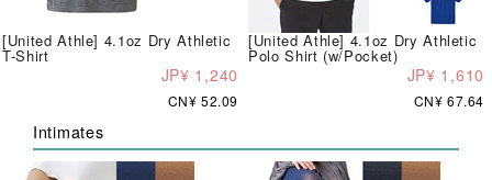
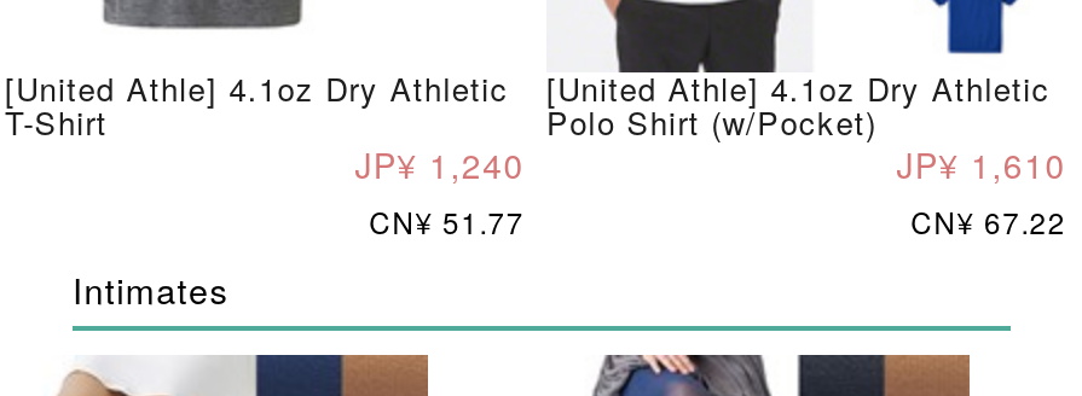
[168,92,238,110] CN¥ 52.09 -> [369,201,525,242] CN¥ 51.77
[414,92,484,110] CN¥ 67.64 -> [911,201,1066,242] CN¥ 67.22

